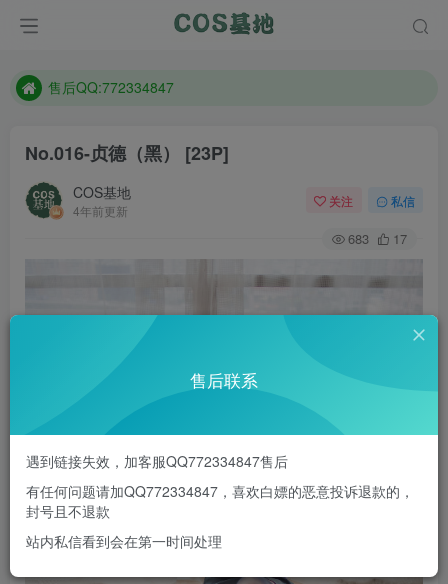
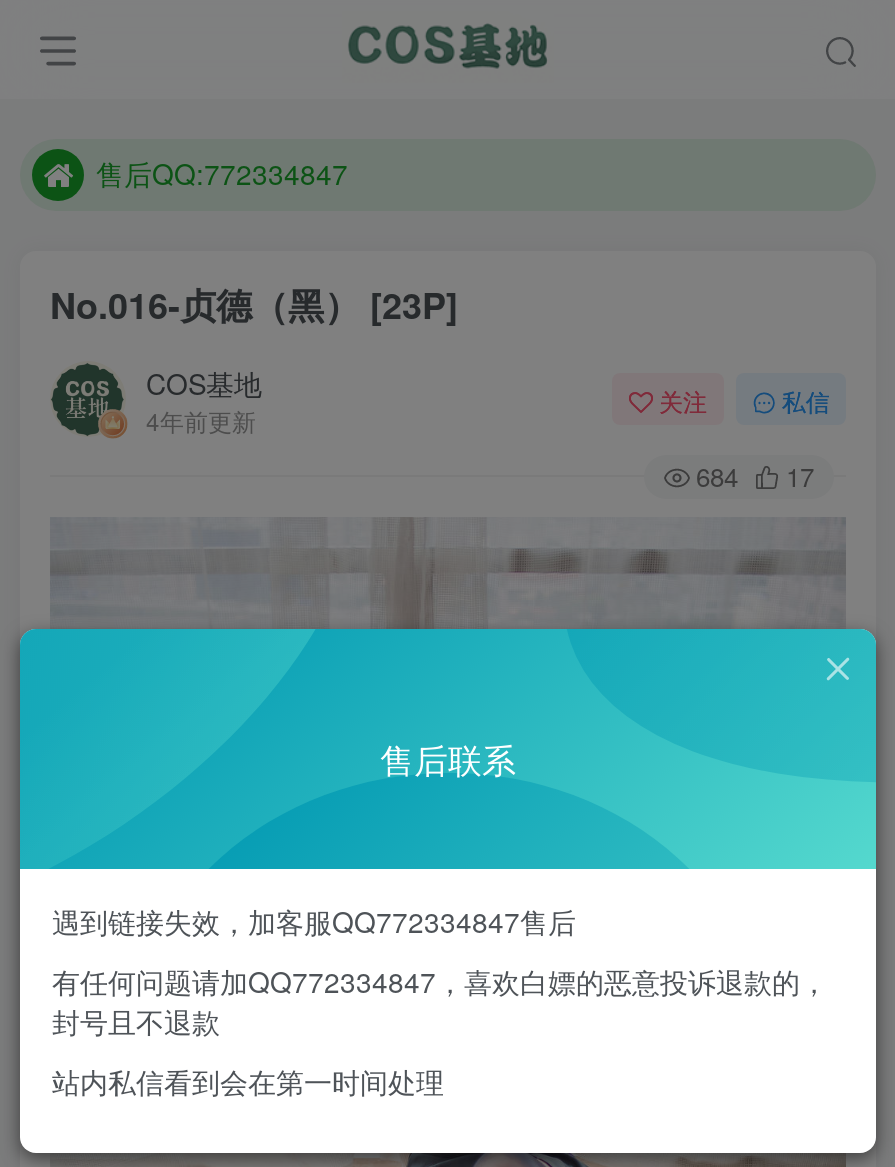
[348,229,407,248] 683 17 -> [696,458,814,496] 684 17

